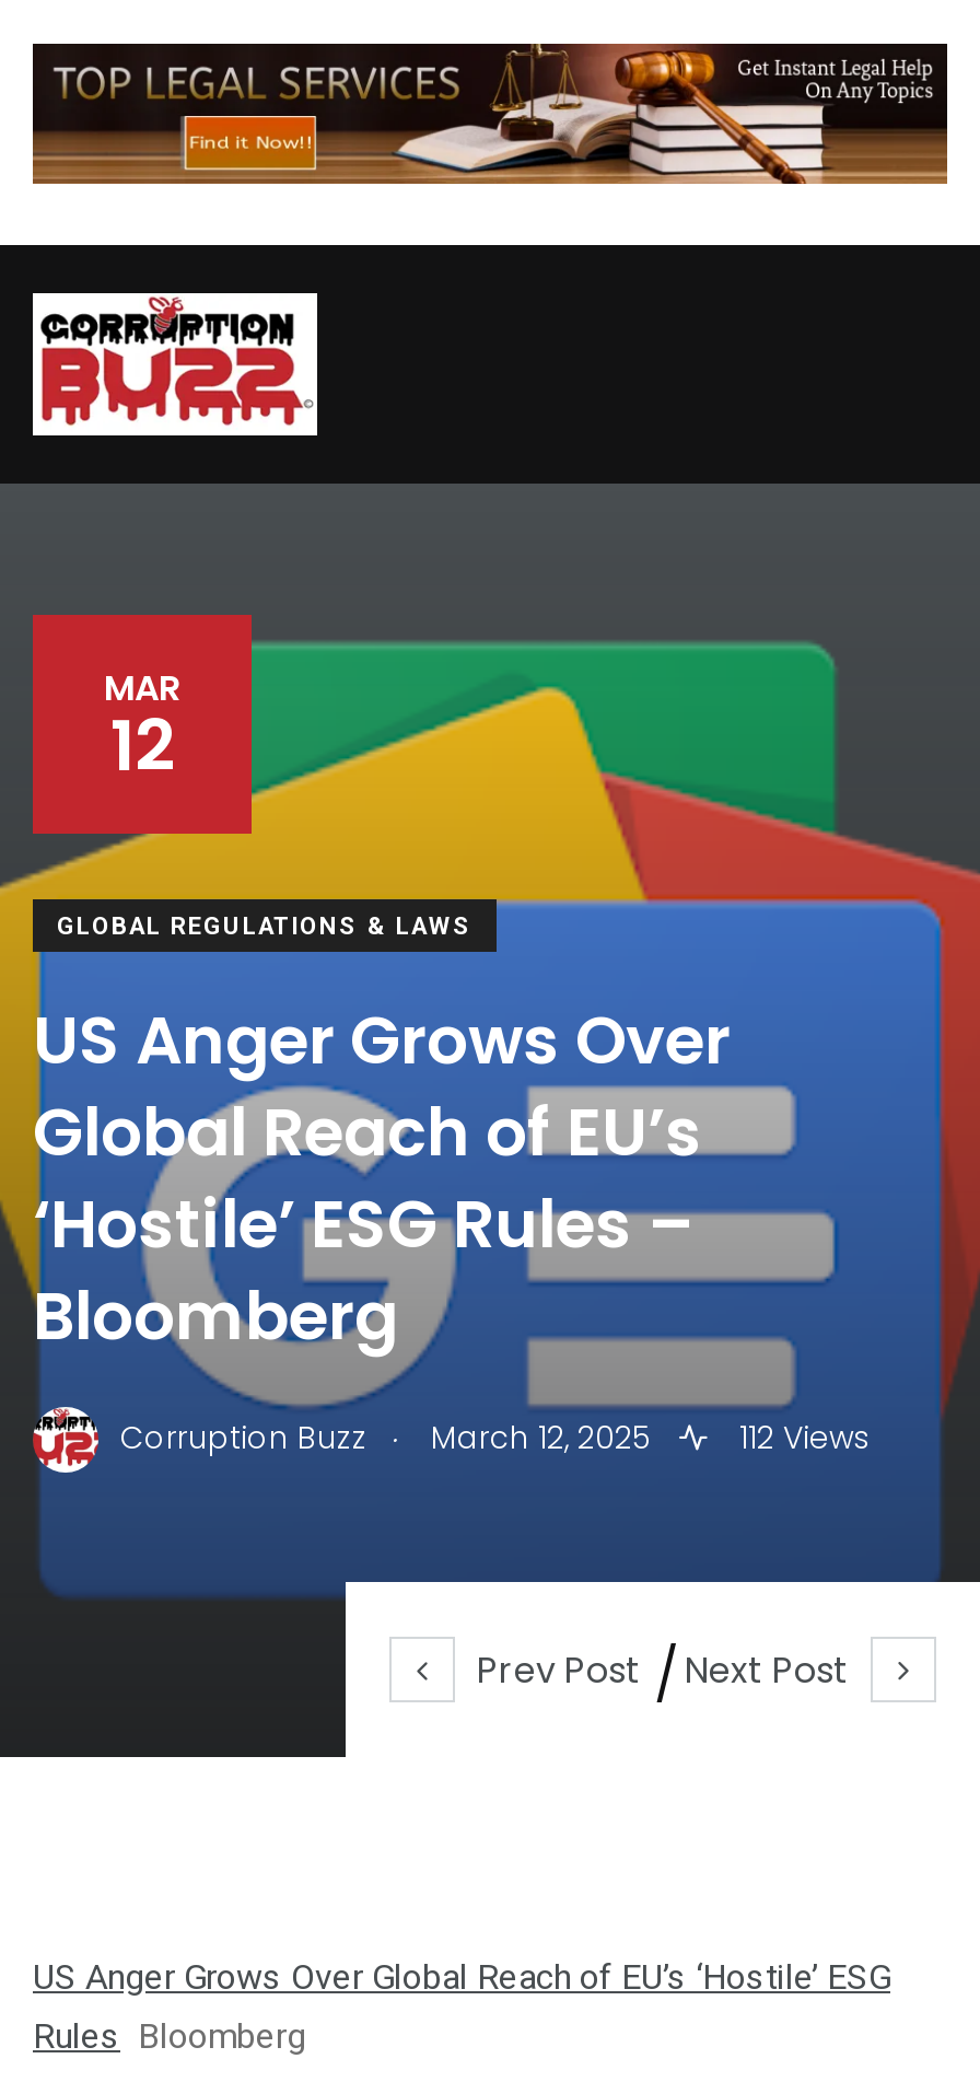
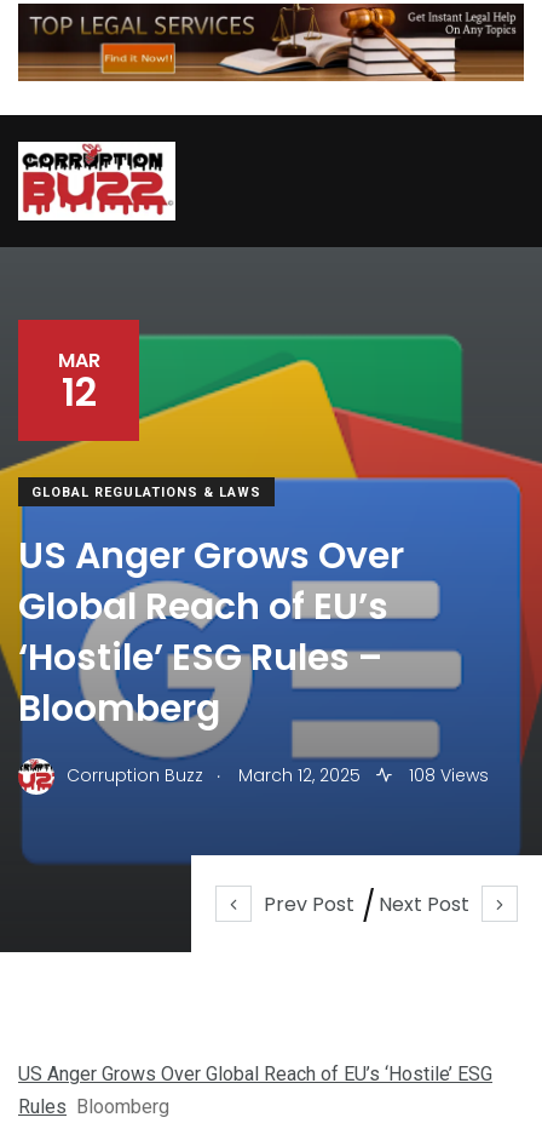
[120,1410,871,1460] Corruption Buzz . March 12, 2025 112 Views -> [67,760,489,788] Corruption Buzz . March 12, 2025 108 Views

